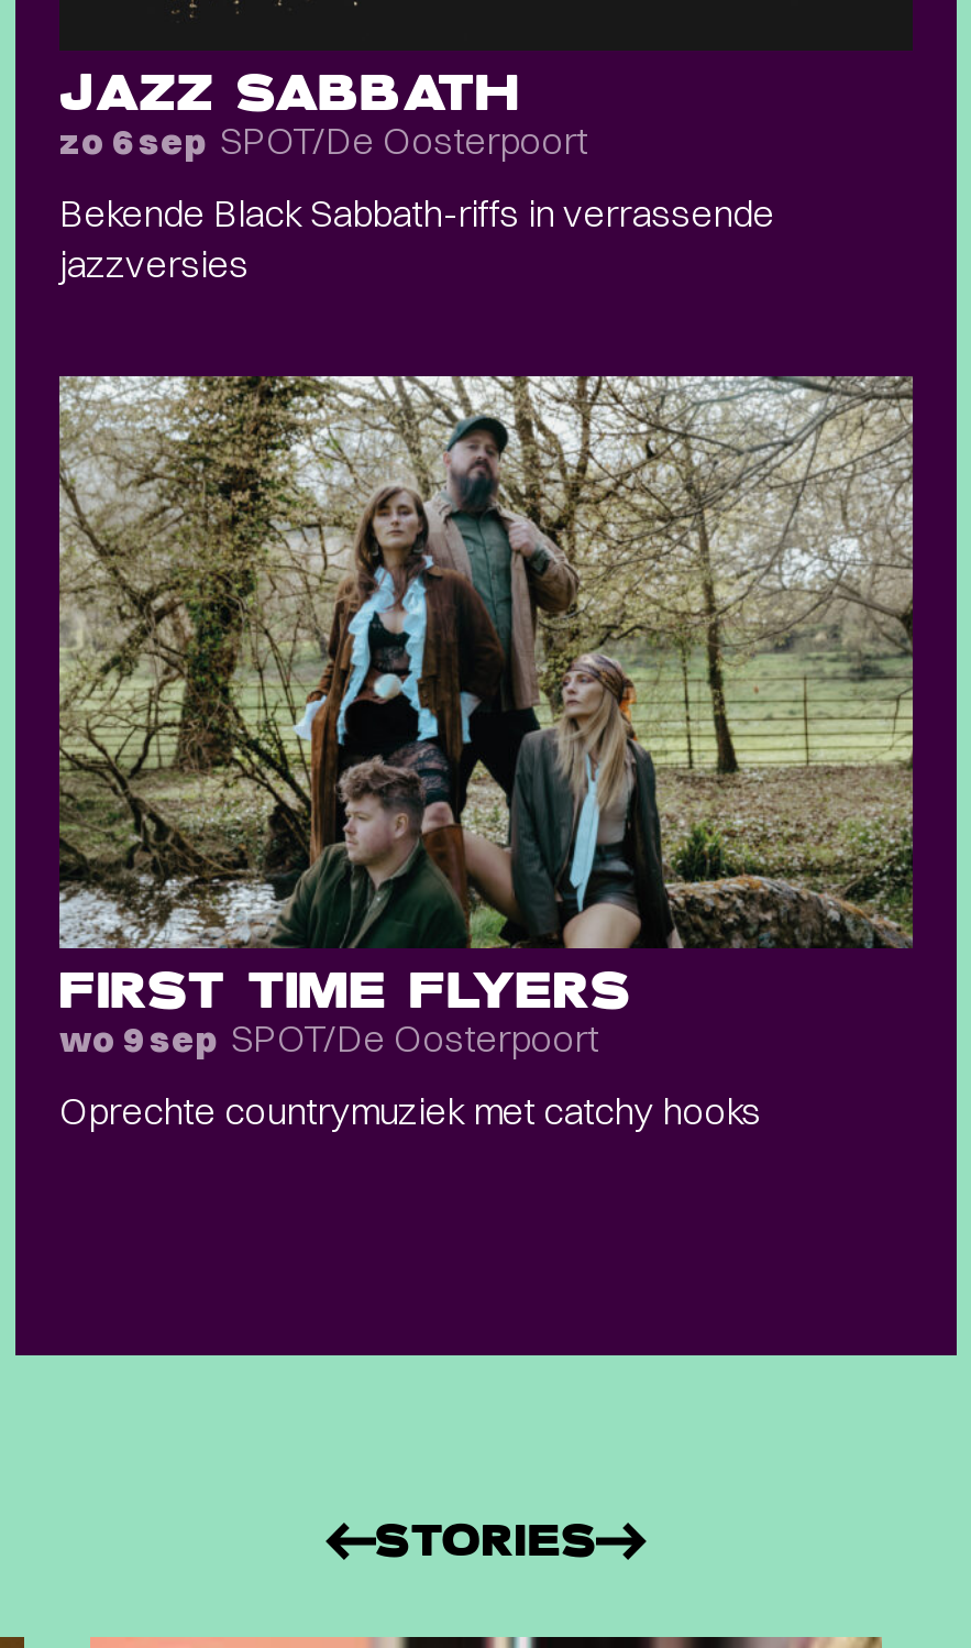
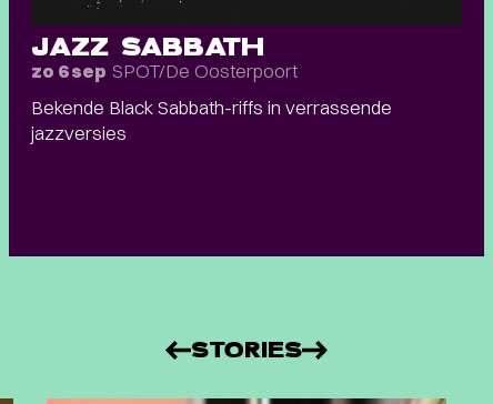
[57,374,915,1134] [image] | FIRST TIME FLYERS | wo 9 sep SPOT/De Oosterpoort | Oprechte countrymuziek met catchy hooks -> none

